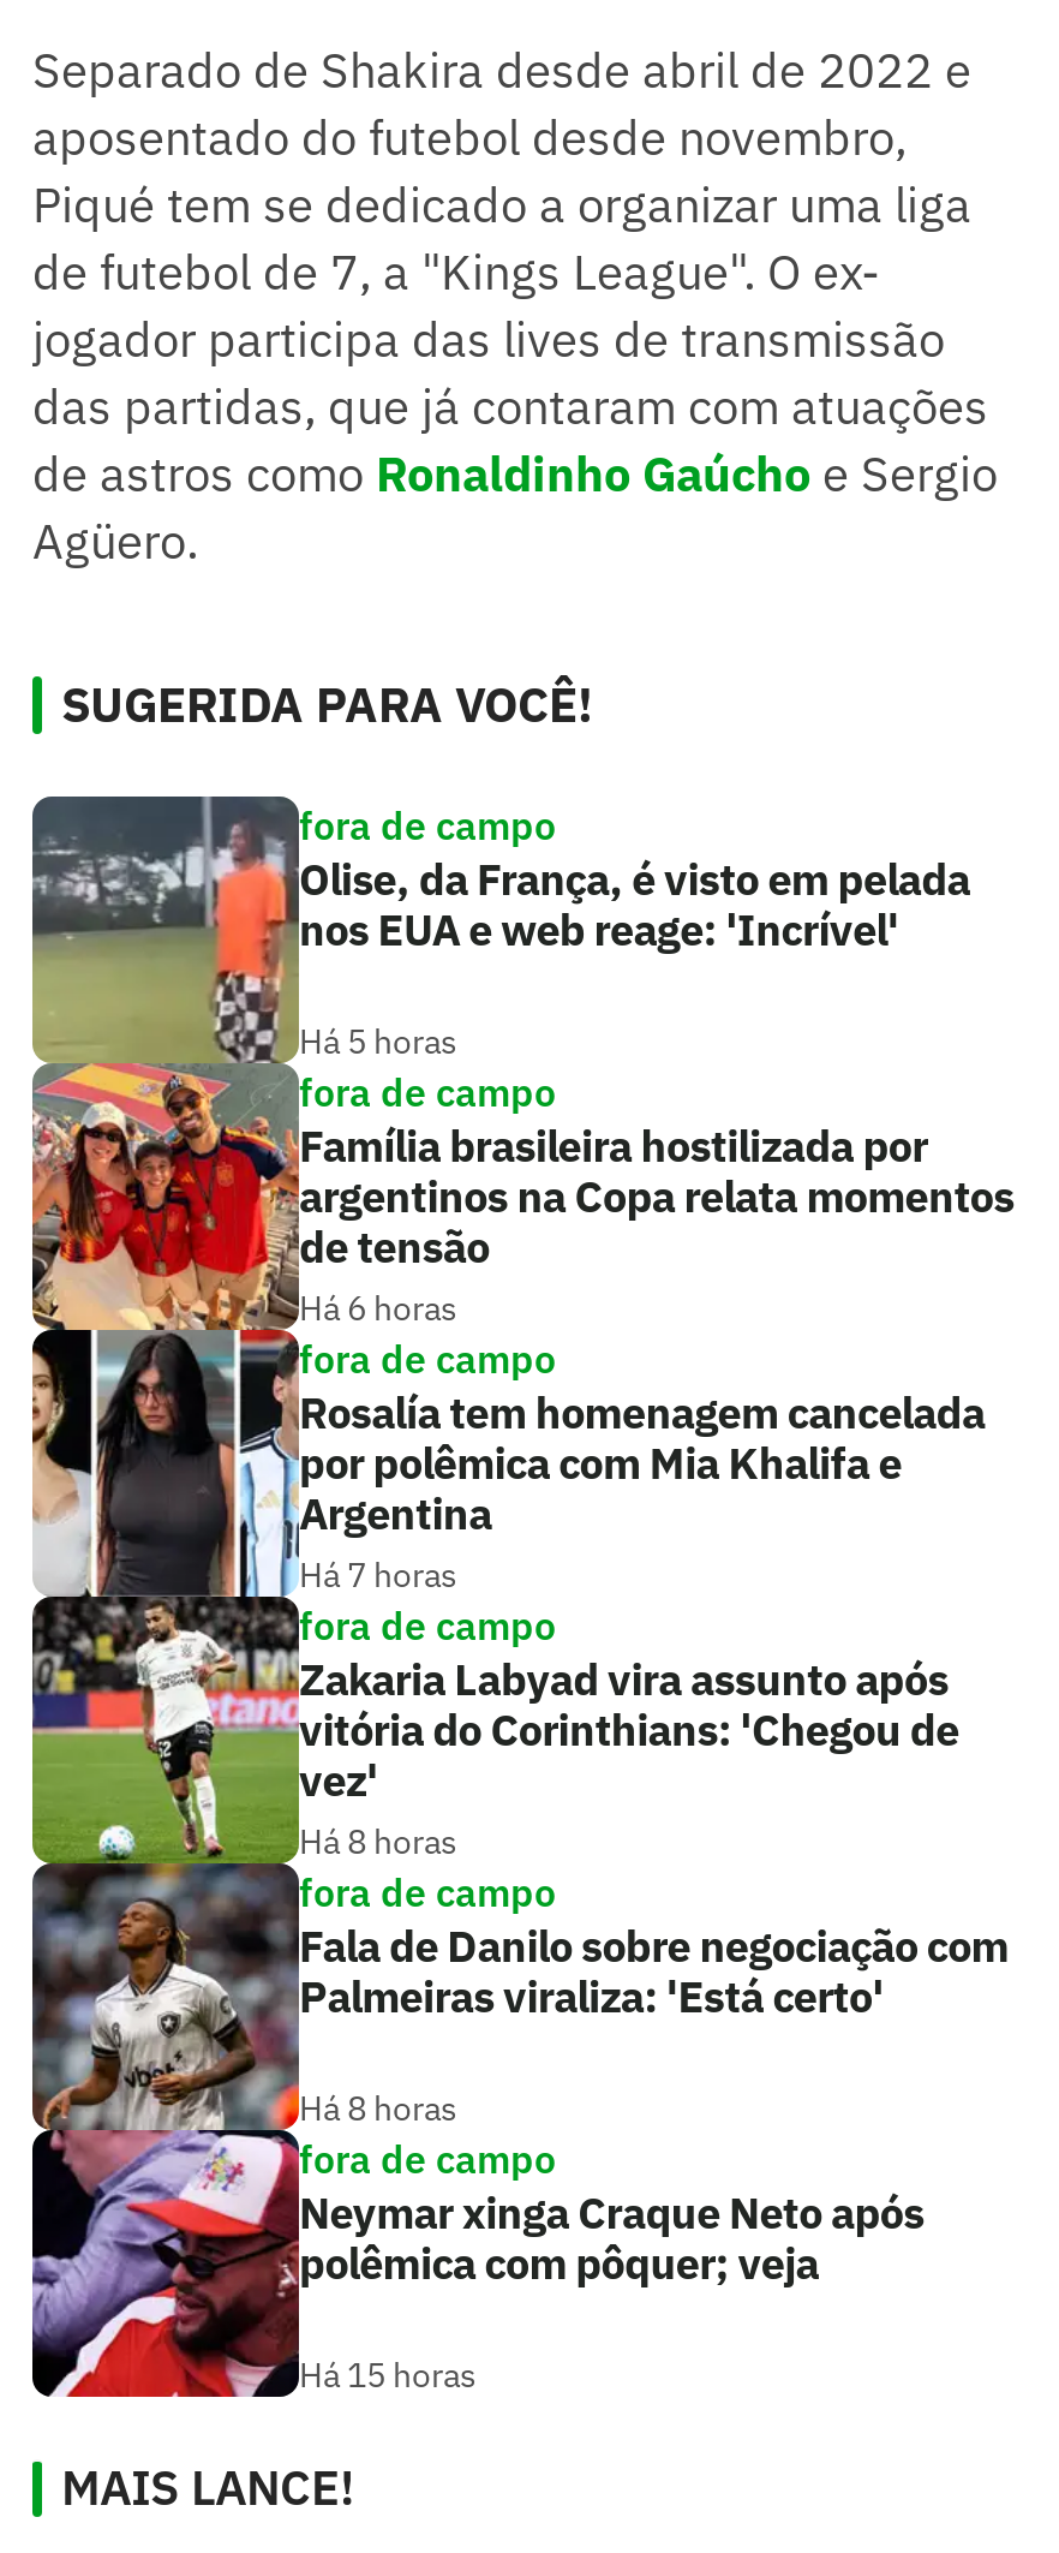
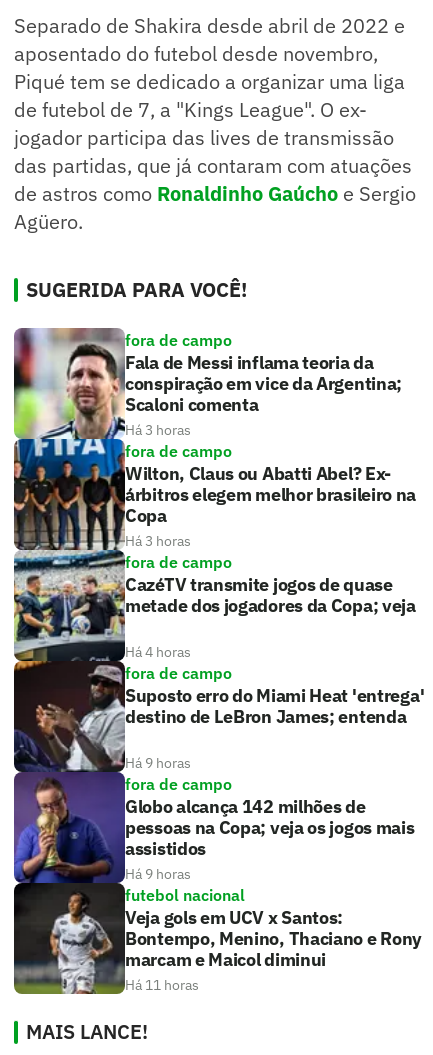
[30,794,970,2399] [image] | Olise, da França, é visto em pelada | nos EUA e web reage: 'Incrível' | Há 5 horas -> [13,327,402,995] [image] | Fala de Messi inflama teoria da | conspiração em vice da Argentina; | Scaloni comenta | Há 3 horas
[299,1118,1014,1329] Família brasileira hostilizada por | argentinos na Copa relata momentos | de tensão | Há 6 horas -> [125,462,416,550] Wilton, Claus ou Abatti Abel? Ex- | árbitros elegem melhor brasileiro na | Copa | Há 3 horas
[299,1385,985,1596] Rosalía tem homenagem cancelada | por polêmica com Mia Khalifa e | Argentina | Há 7 horas -> [125,573,416,661] CazéTV transmite jogos de quase | metade dos jogadores da Copa; veja | Há 4 horas
[299,1651,959,1863] Zakaria Labyad vira assunto após | vitória do Corinthians: 'Chegou de | vez' | Há 8 horas -> [125,684,424,772] Suposto erro do Miami Heat 'entrega' | destino de LeBron James; entenda | Há 9 horas
[299,1918,1009,2396] Fala de Danilo sobre negociação com | Palmeiras viraliza: 'Está certo' | Há 8 horas | fora de campo | Neymar xinga Craque Neto após | polêmica com pôquer; veja | Há 15 horas -> [125,795,422,994] Globo alcança 142 milhões de | pessoas na Copa; veja os jogos mais | assistidos | Há 9 horas | futebol nacional | Veja gols em UCV x Santos: | Bontempo, Menino, Thaciano e Rony | marcam e Maicol diminui | Há 11 horas

